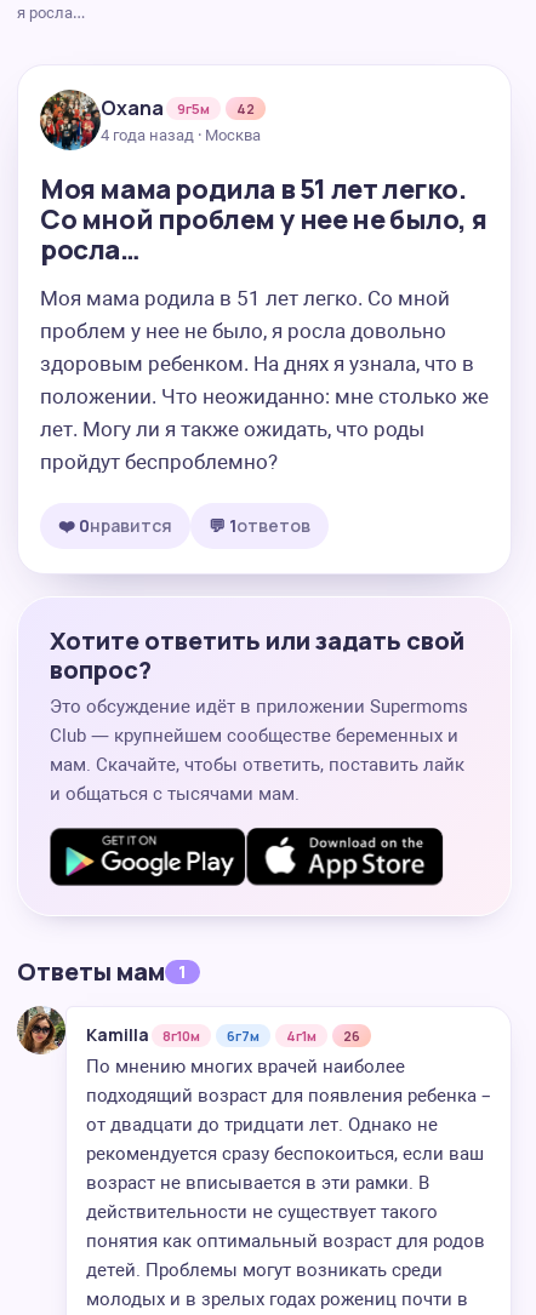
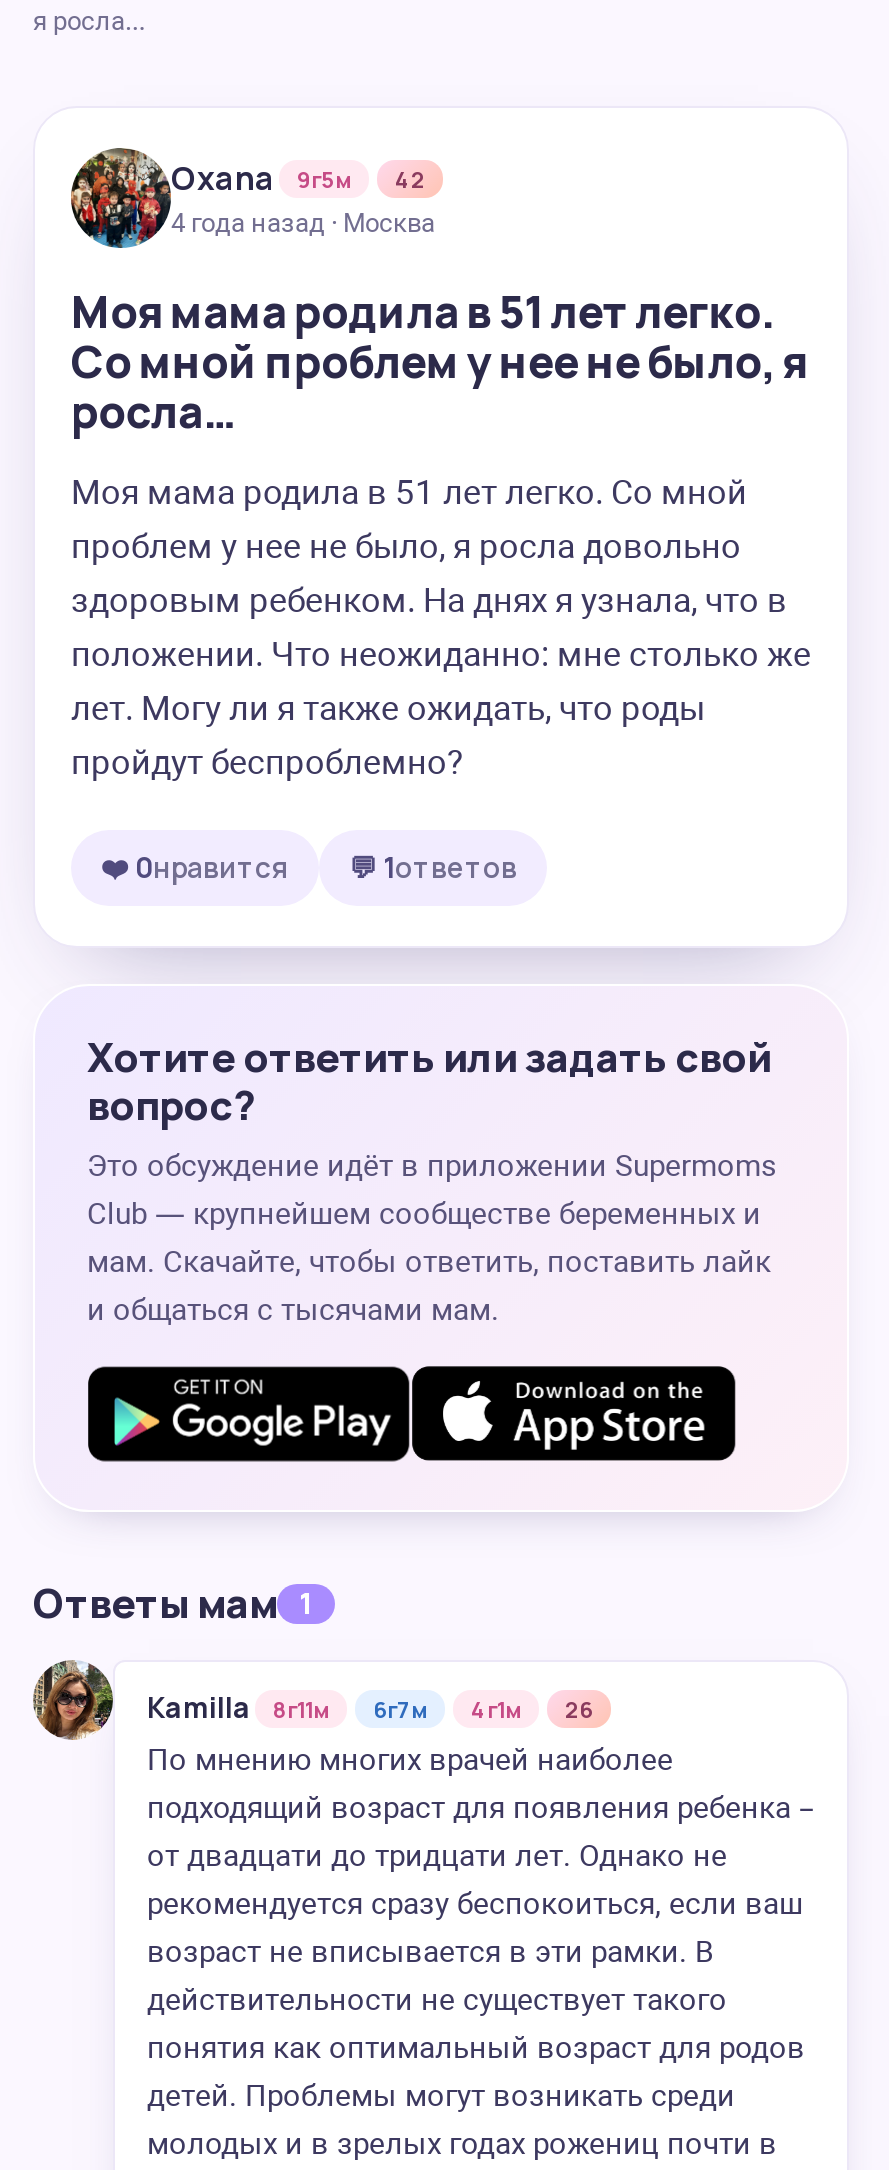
[86,1023,360,1046] Kamilla 8г10м 6г7м 4г1м 26 -> [147,1688,593,1726] Kamilla 8г11м 6г7м 4г1м 26

